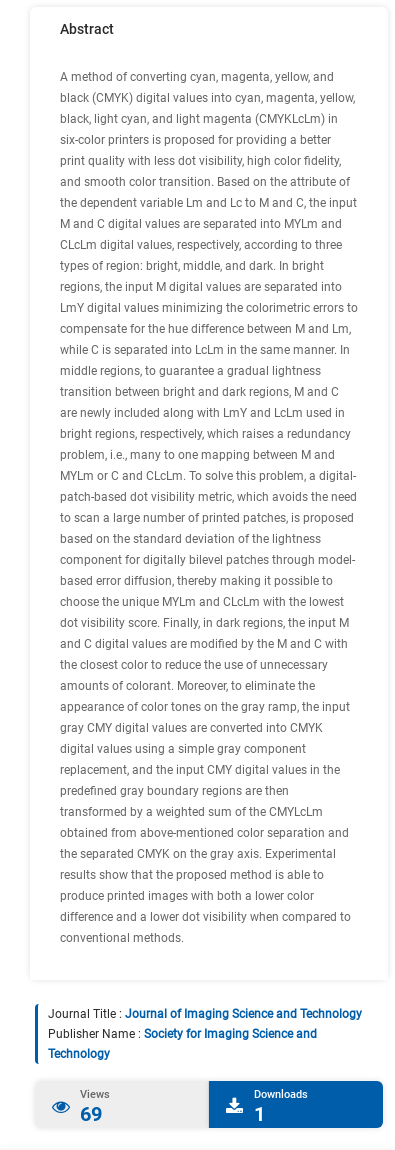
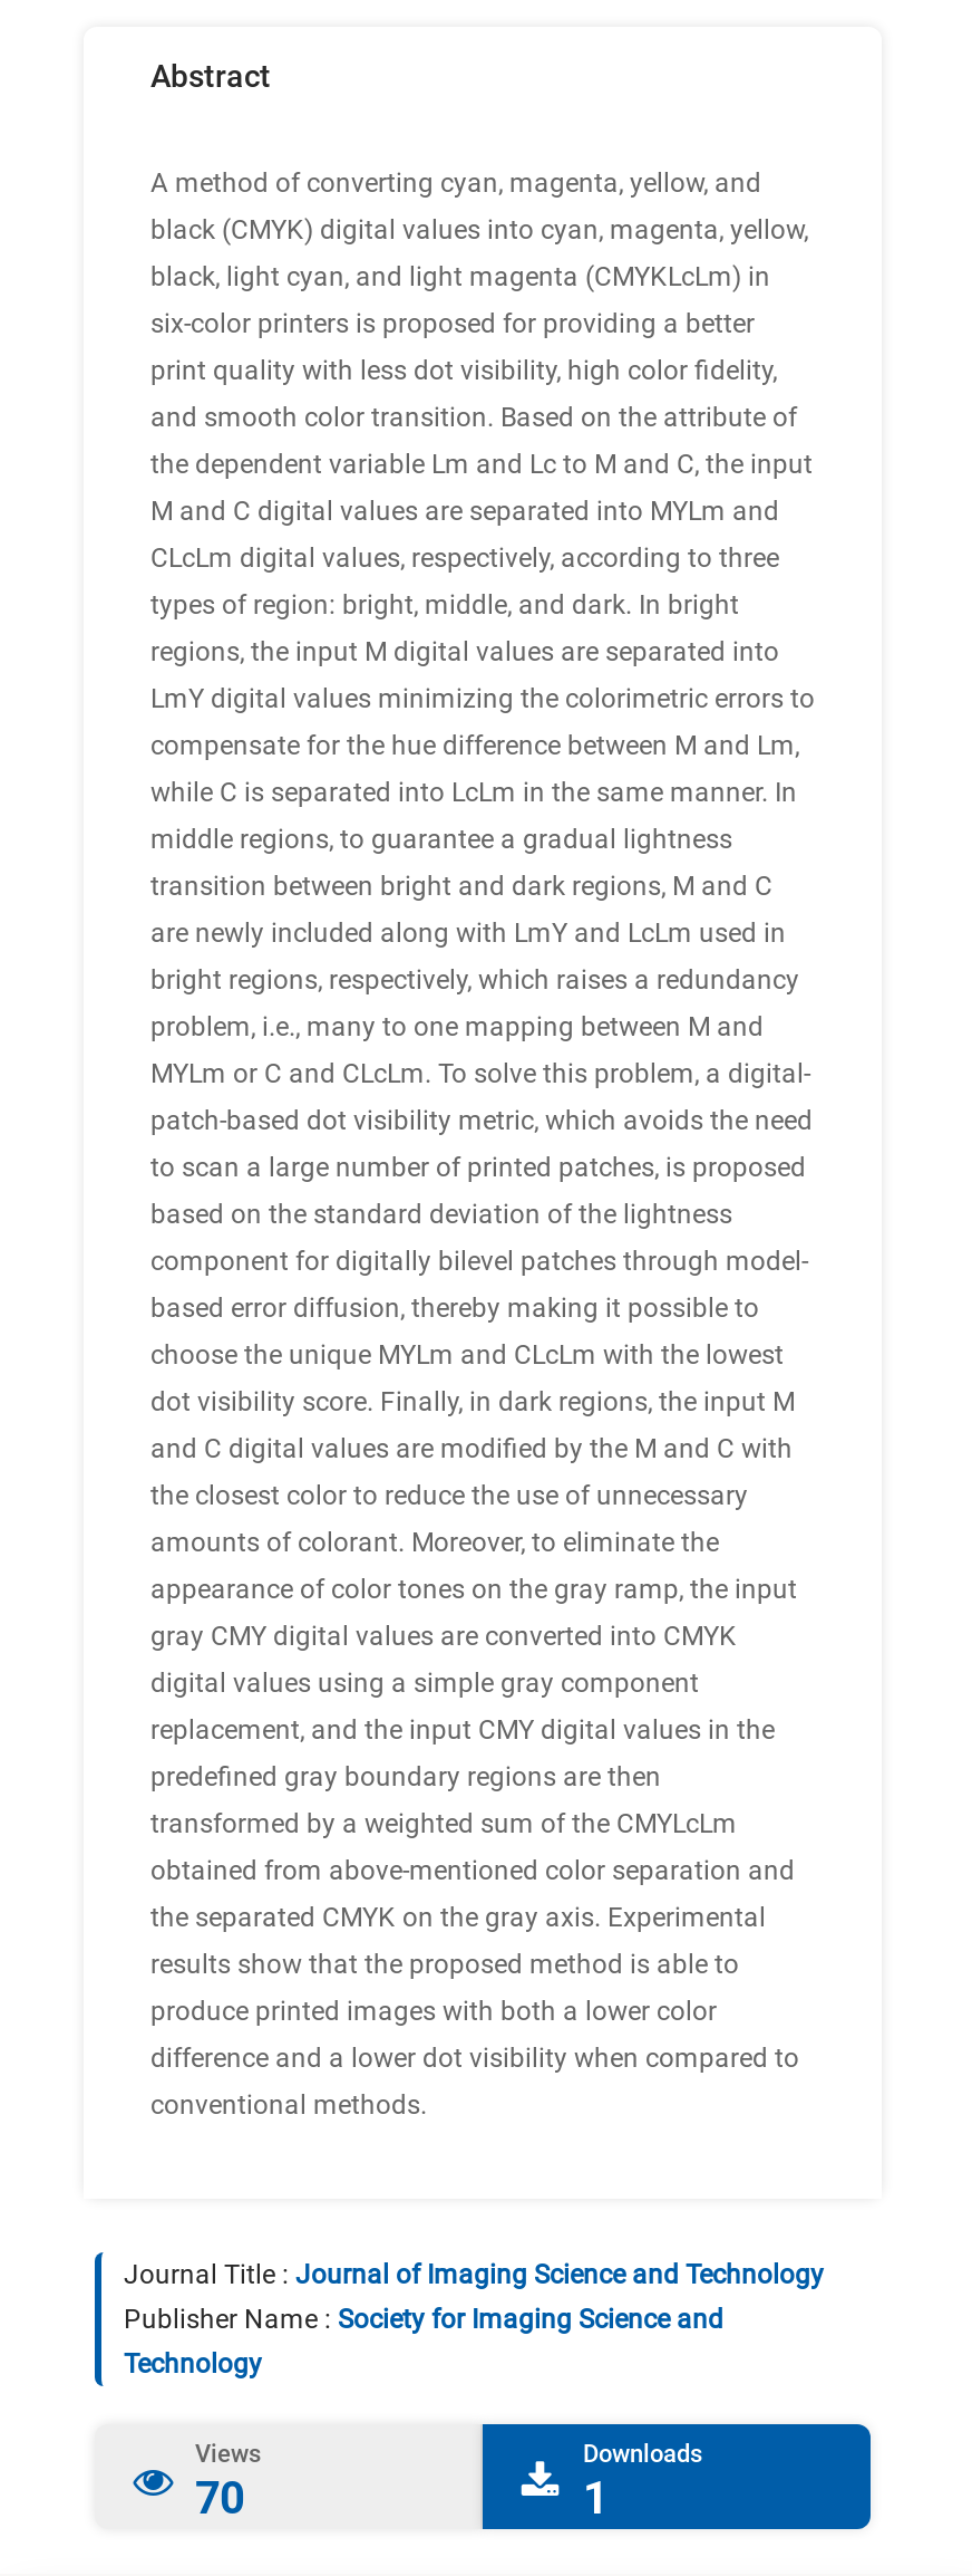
[80,1102,102,1126] 69 -> [195,2471,244,2525] 70

